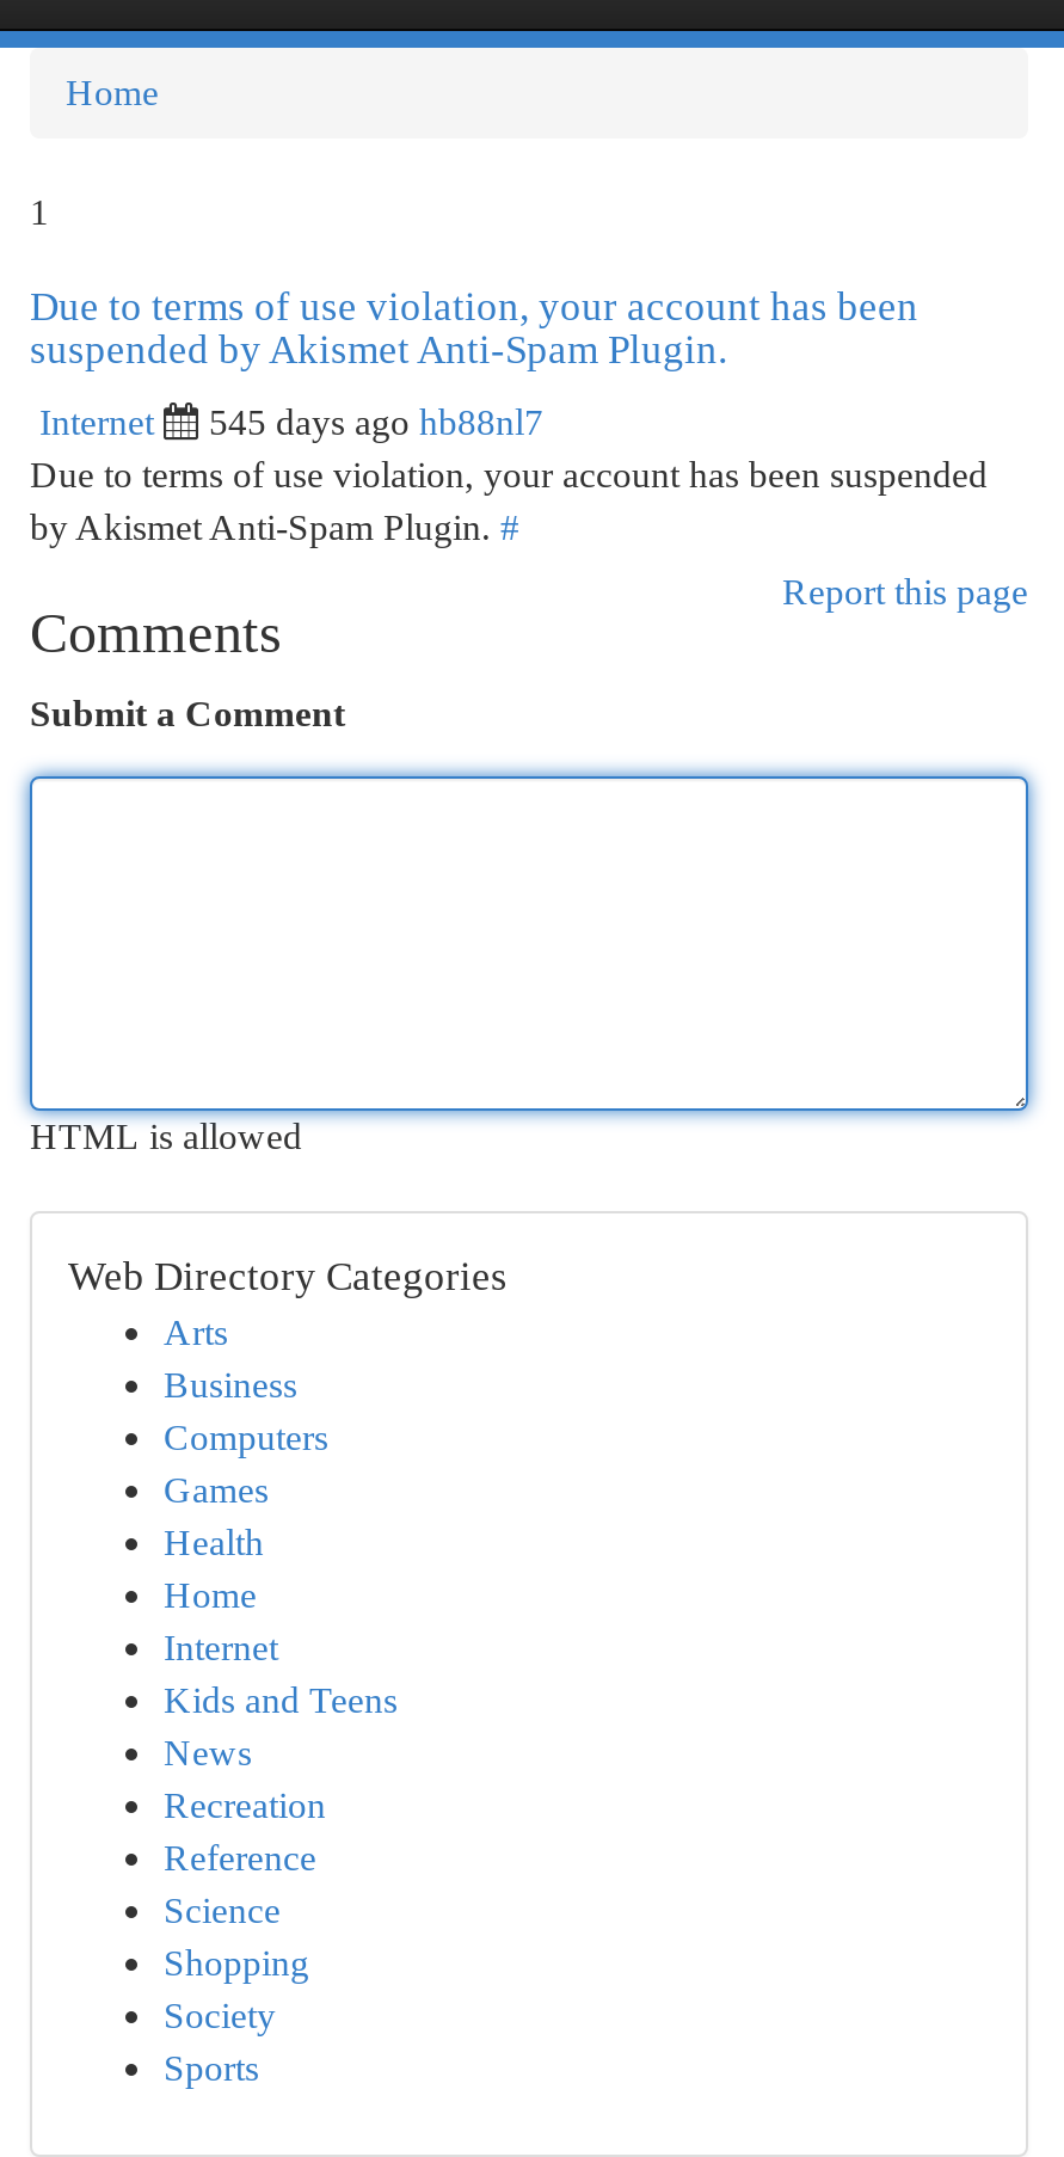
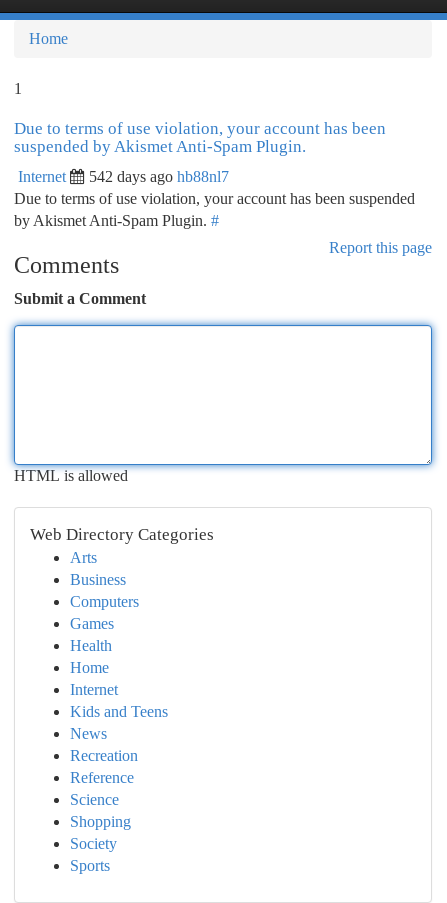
[39,401,543,442] Internet 545 days ago hb88nl7 -> [18,168,229,185] Internet 542 days ago hb88nl7

